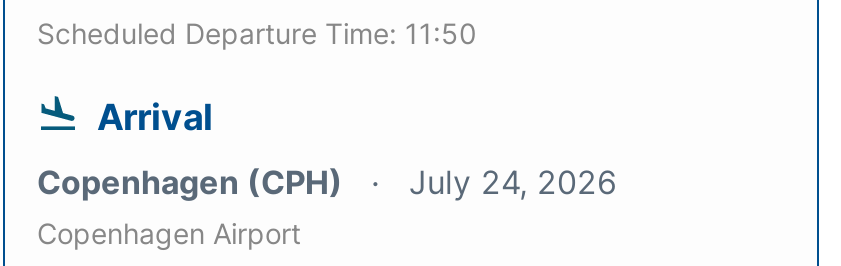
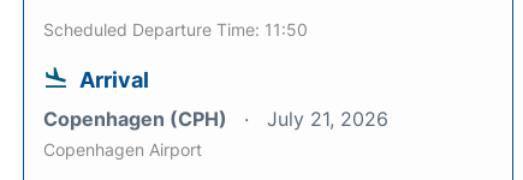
[37,162,617,202] Copenhagen (CPH) July 24, 2026 -> [43,107,388,131] Copenhagen (CPH) July 21, 2026

